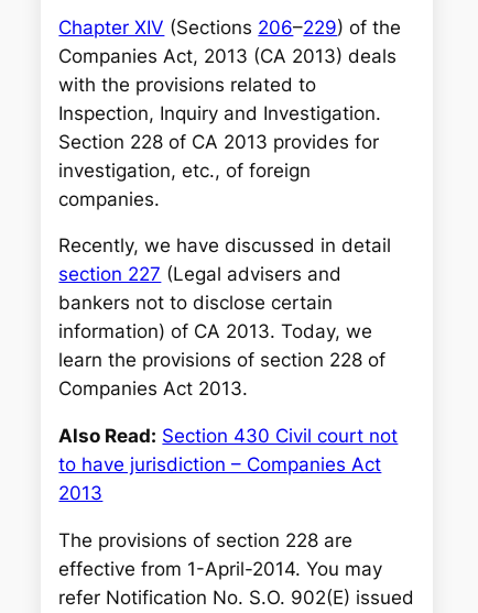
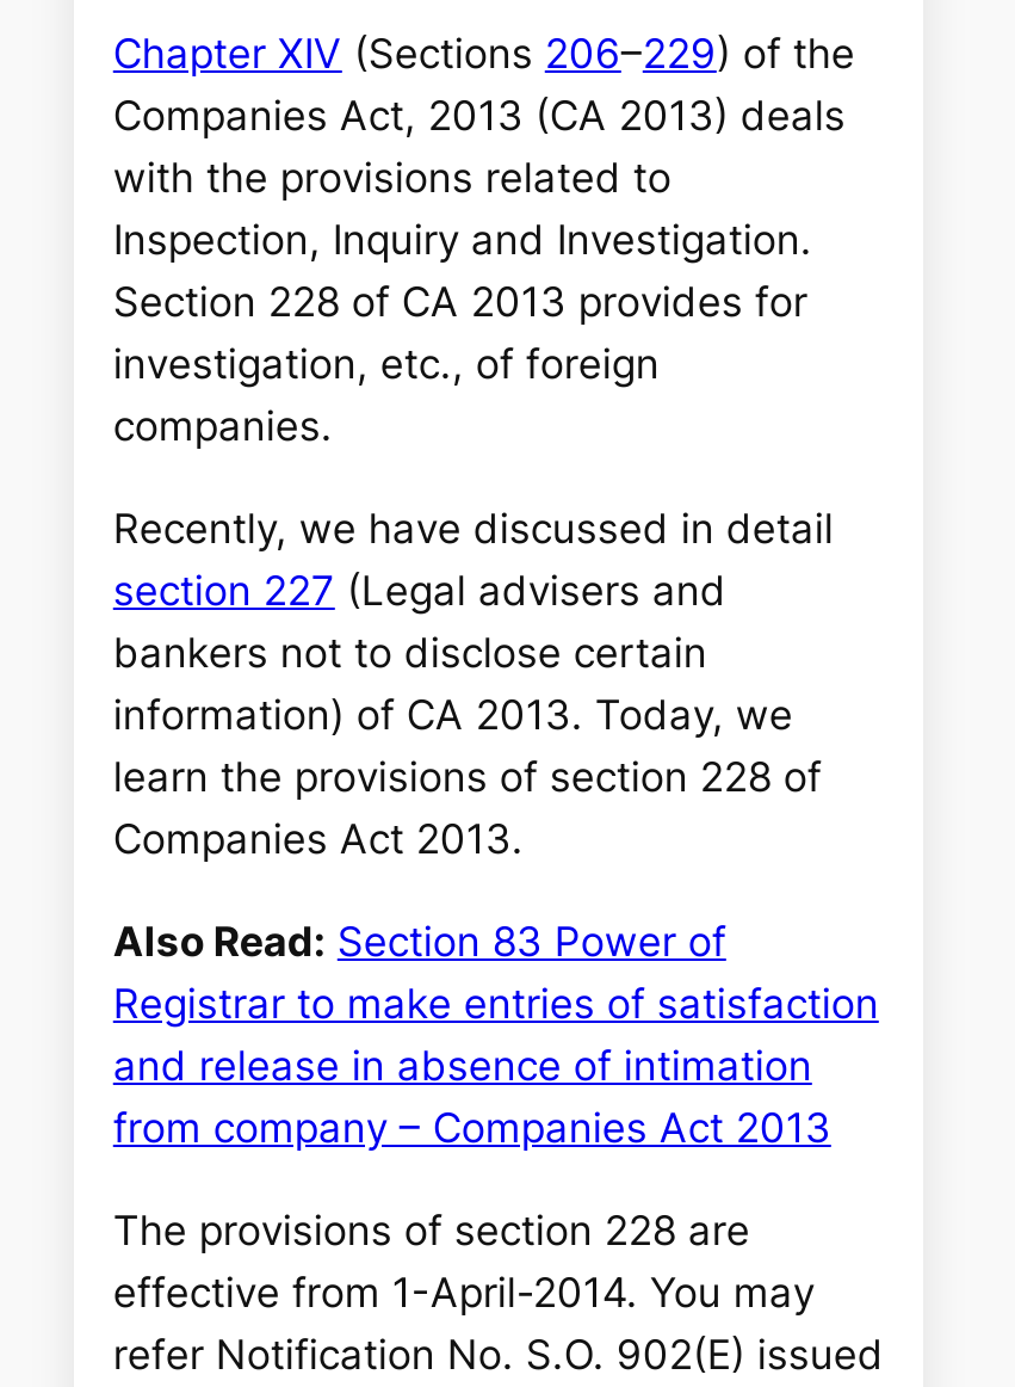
[59,425,398,504] Also Read: Section 430 Civil court not | to have jurisdiction – Companies Act | 2013 -> [113,917,879,1151] Also Read: Section 83 Power of | Registrar to make entries of satisfaction | and release in absence of intimation | from company – Companies Act 2013

